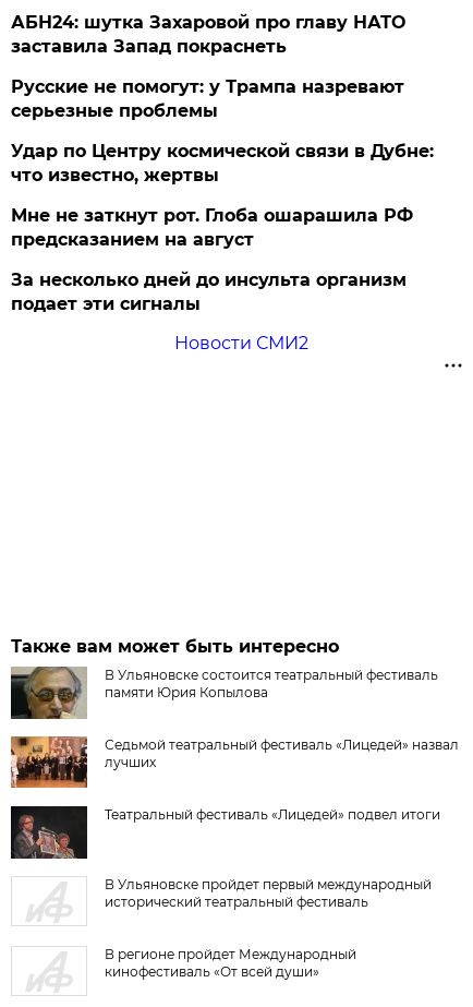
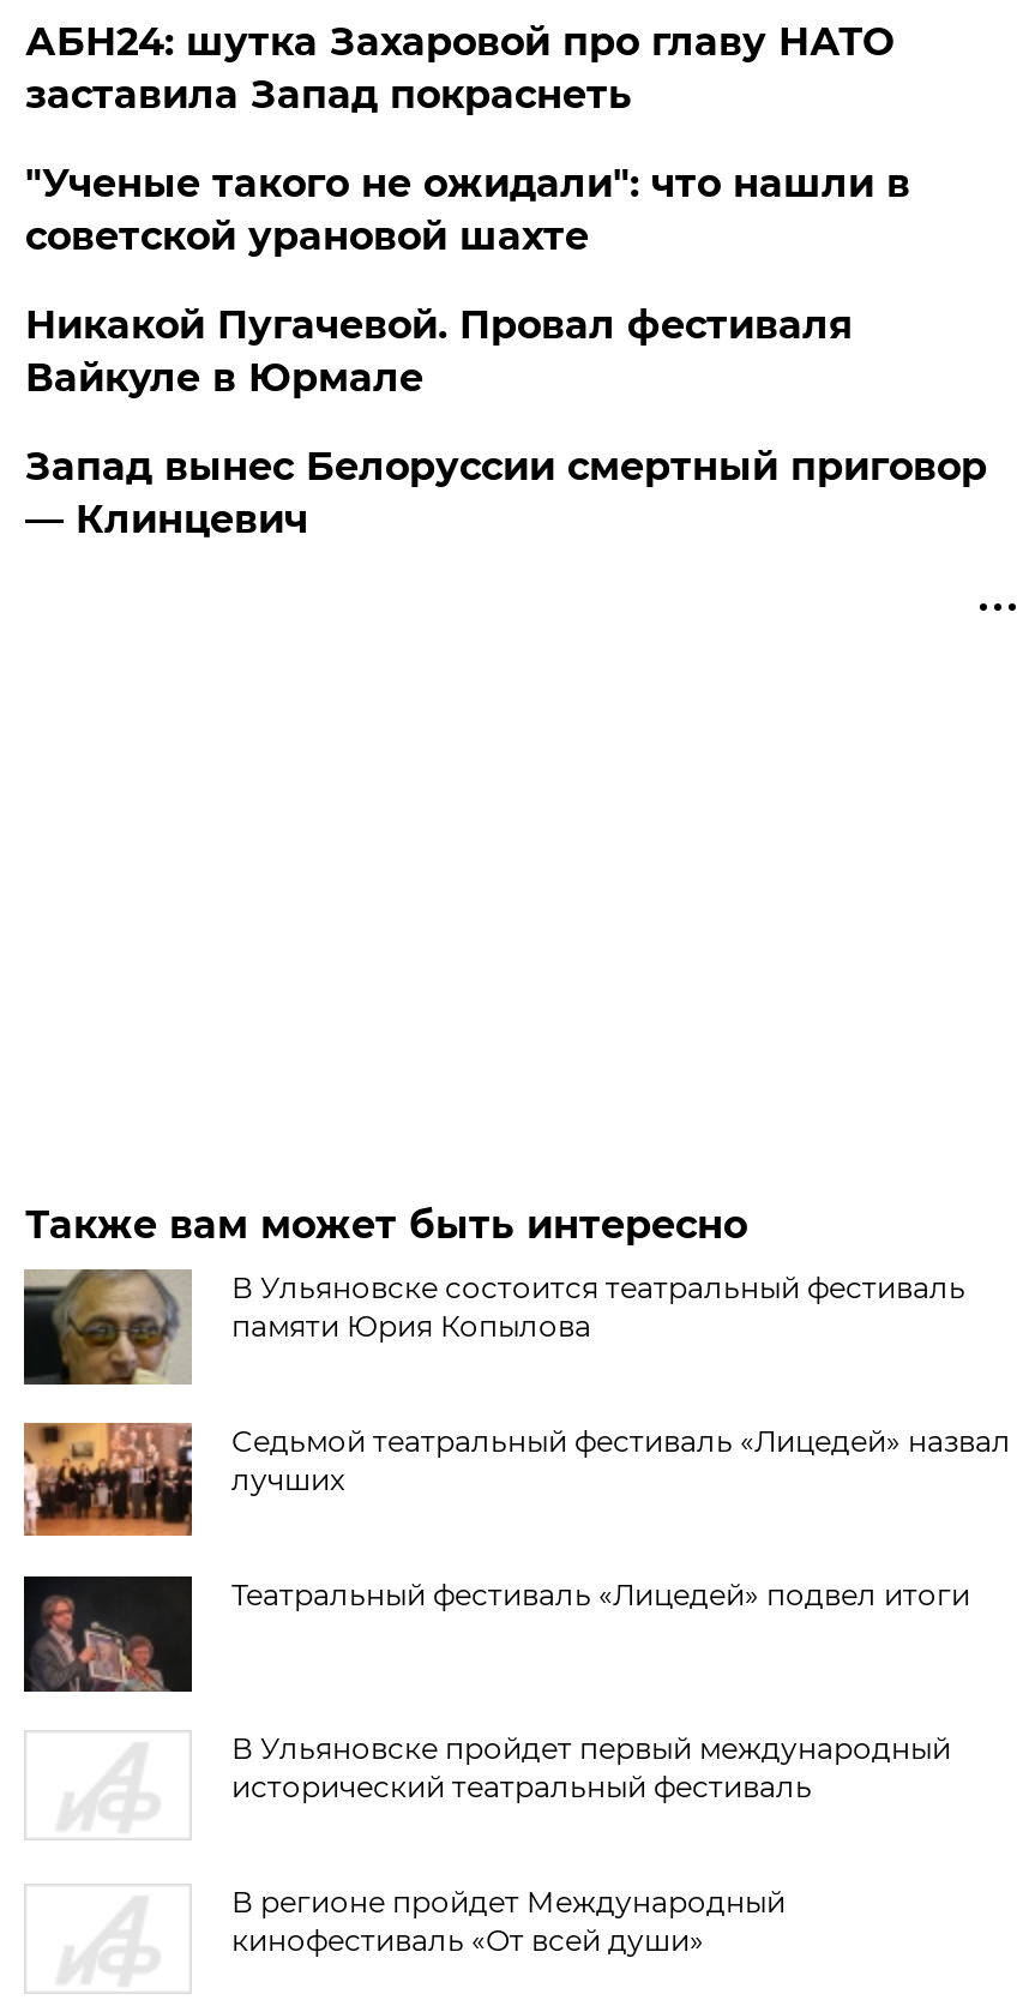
[11,76,434,354] Русские не помогут: у Трампа назревают | серьезные проблемы | Удар по Центру космической связи в Дубне: | что известно, жертвы | Мне не заткнут рот. Глоба ошарашила РФ | предсказанием на август | За несколько дней до инсульта организм | подает эти сигналы | Новости СМИ2 -> [25,161,987,543] "Ученые такого не ожидали": что нашли в | советской урановой шахте | Никакой Пугачевой. Провал фестиваля | Вайкуле в Юрмале | Запад вынес Белоруссии смертный приговор | — Клинцевич

